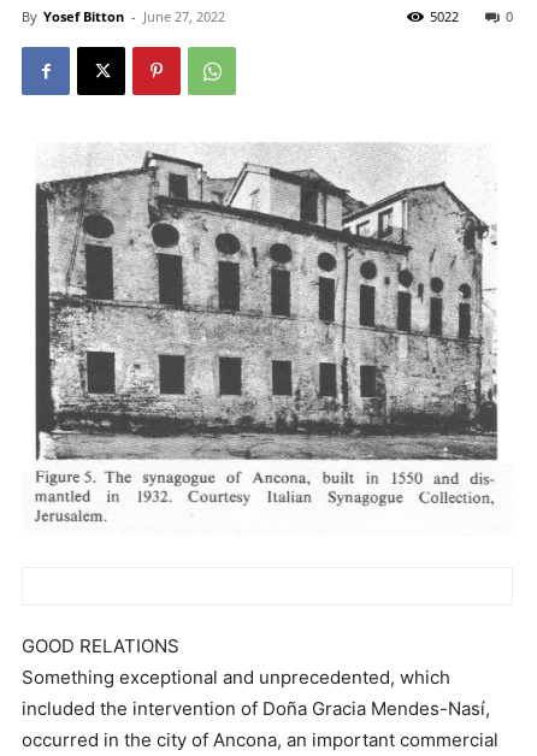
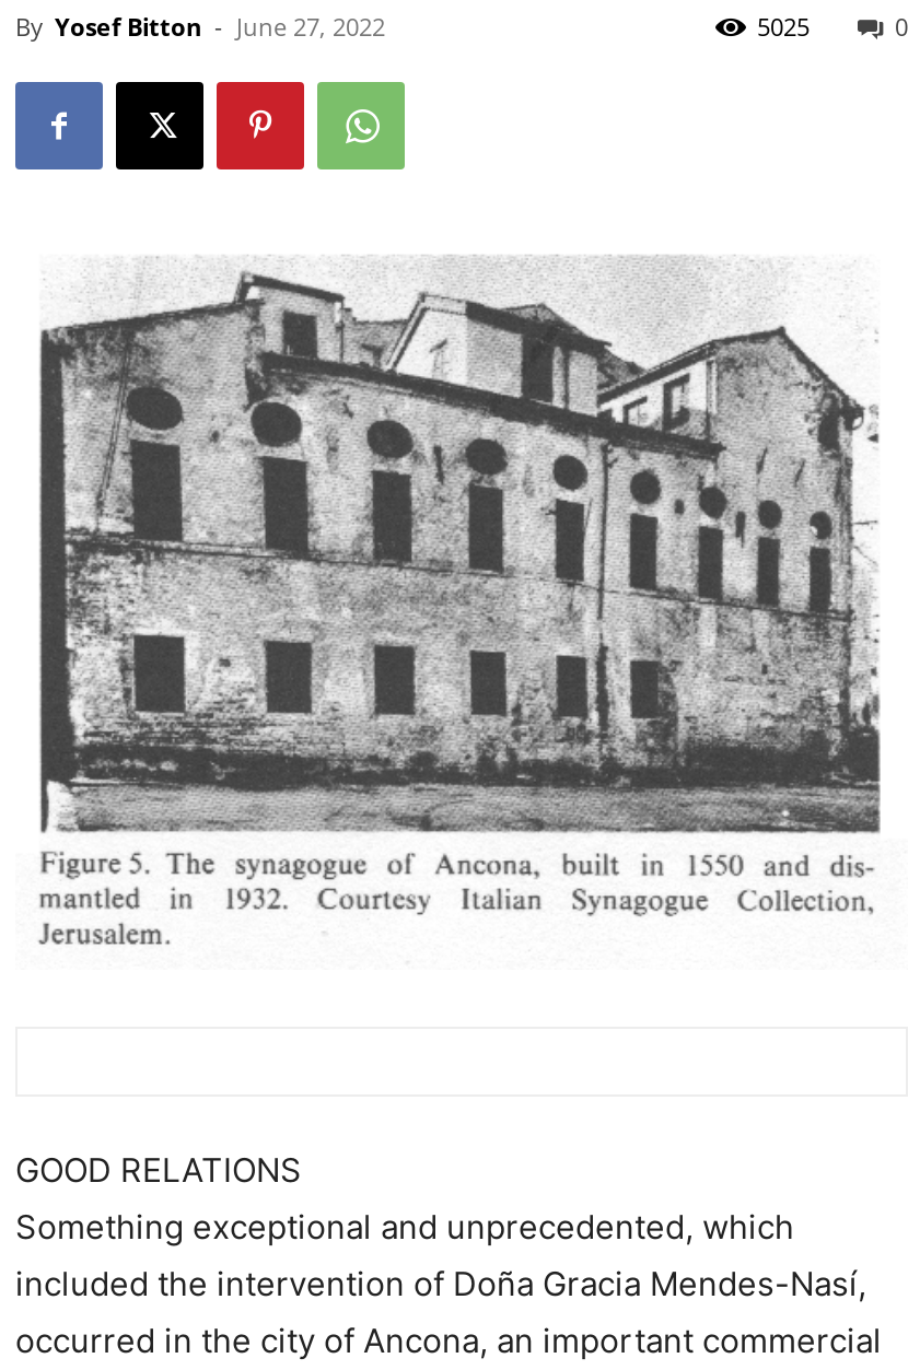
[430,7,459,25] 5022 -> [757,10,810,43] 5025

